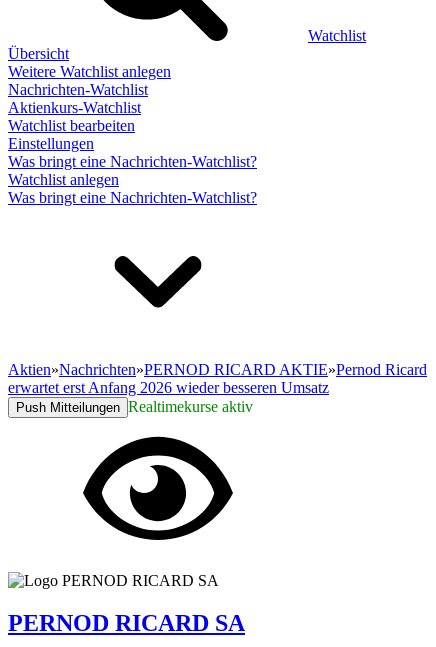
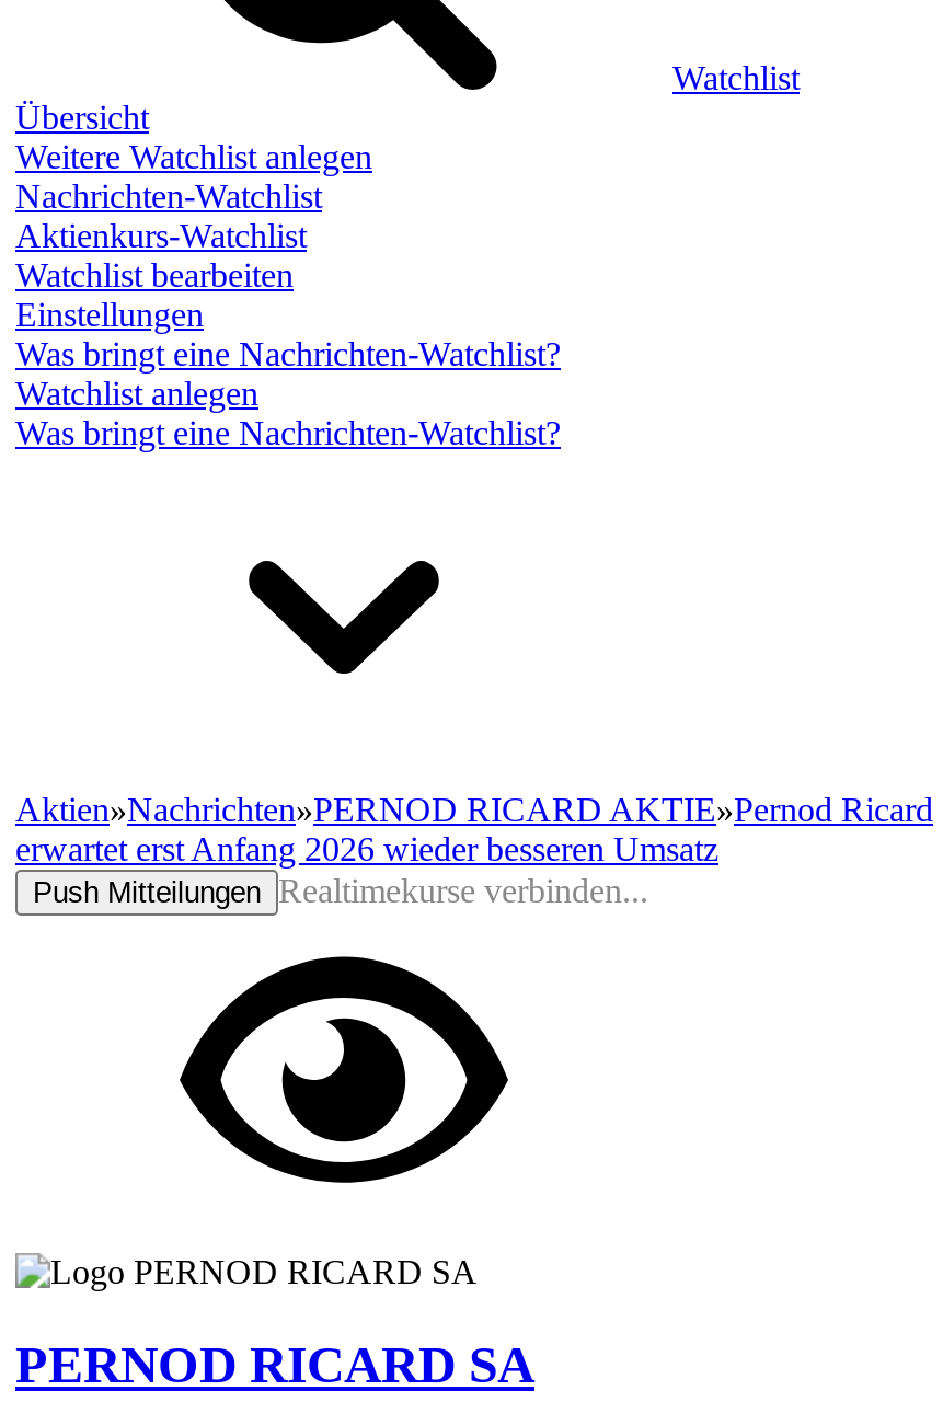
[16,398,253,415] Push Mitteilungen Realtimekurse aktiv -> [33,872,648,909] Push Mitteilungen Realtimekurse verbinden...

